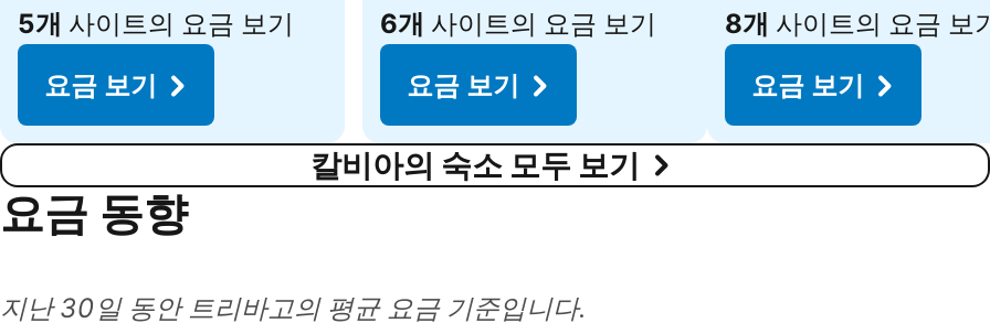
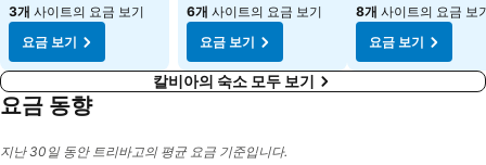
[18,7,294,40] 5개 사이트의 요금 보기 -> [9,3,144,20] 3개 사이트의 요금 보기

